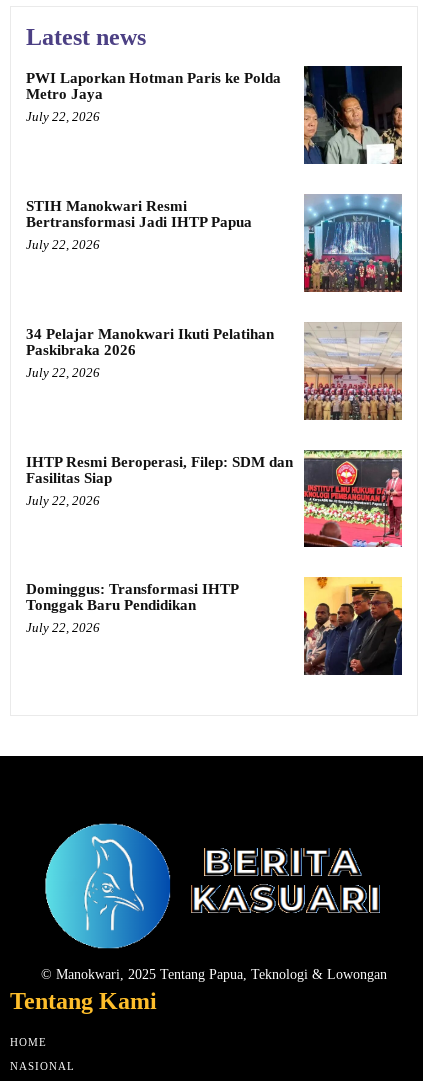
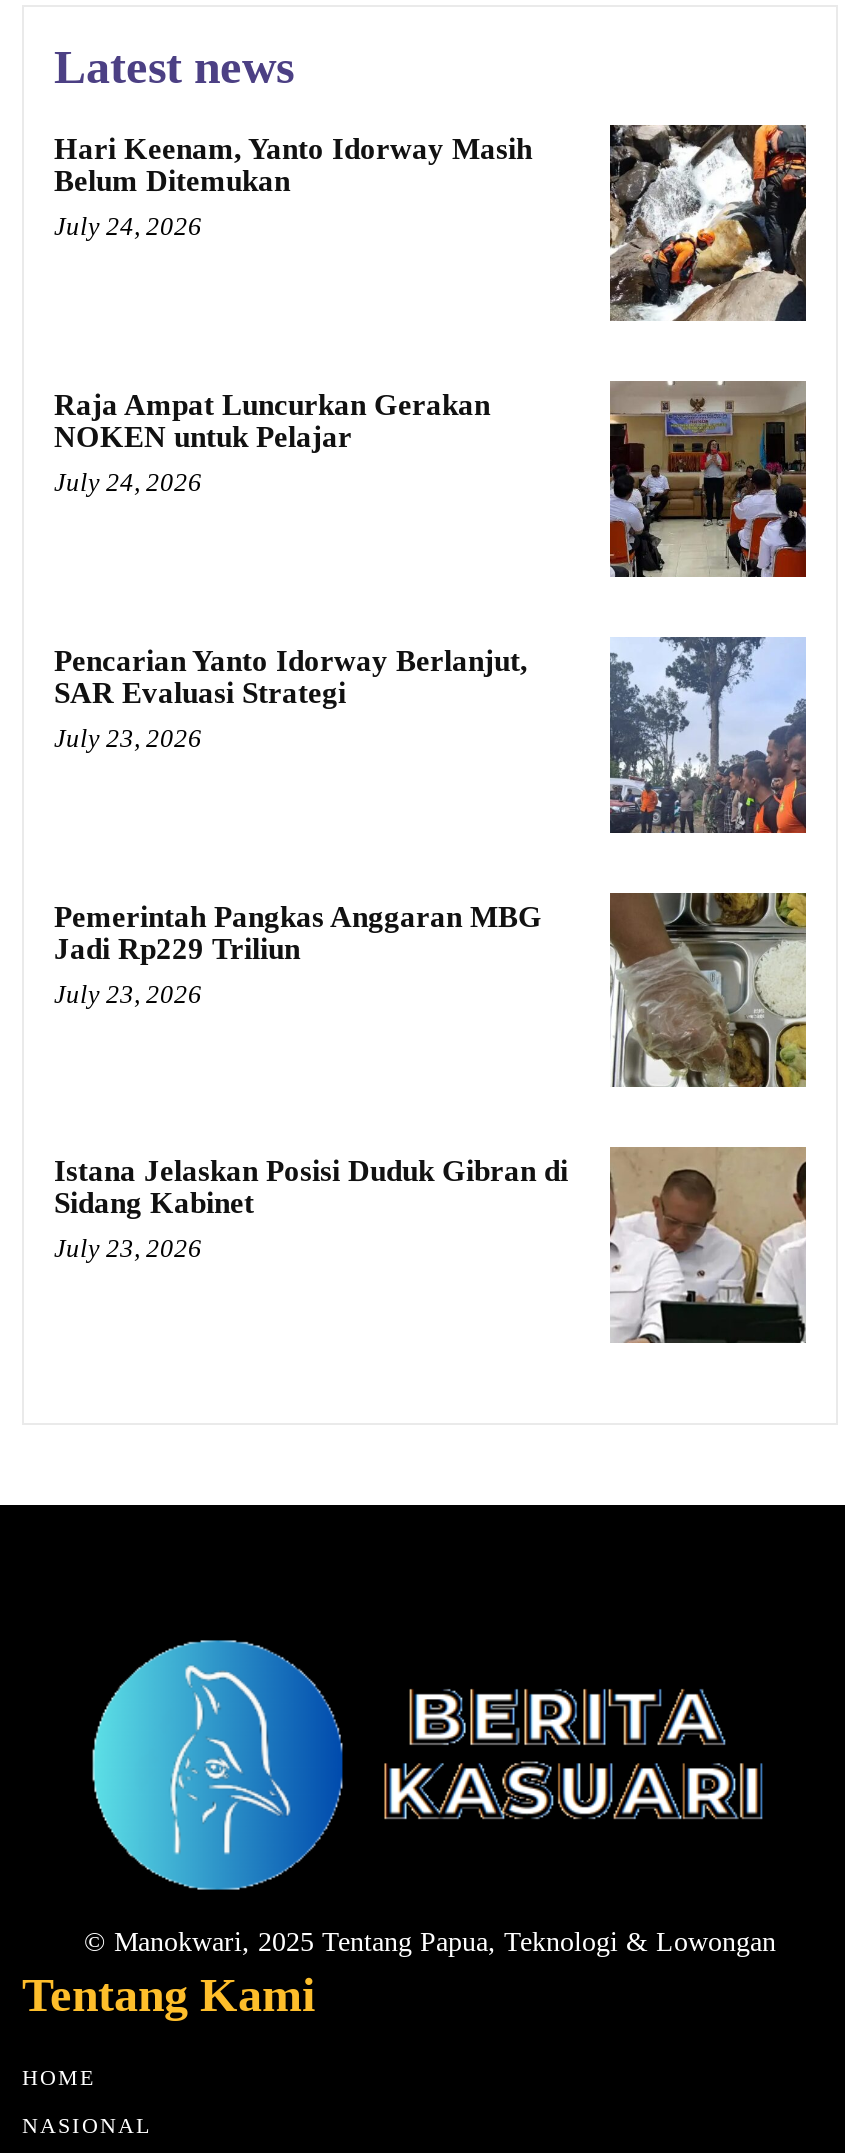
[26,65,403,165] [image] | PWI Laporkan Hotman Paris ke Polda | Metro Jaya | July 22, 2026 -> [54,123,808,323] [image] | Hari Keenam, Yanto Idorway Masih | Belum Ditemukan | July 24, 2026
[26,198,252,252] STIH Manokwari Resmi | Bertransformasi Jadi IHTP Papua | July 22, 2026 -> [54,389,490,497] Raja Ampat Luncurkan Gerakan | NOKEN untuk Pelajar | July 24, 2026
[303,194,403,293] [image] -> [608,379,808,579] [image]
[26,322,403,421] [image] | 34 Pelajar Manokwari Ikuti Pelatihan | Paskibraka 2026 | July 22, 2026 -> [54,637,808,833] [image] | Pencarian Yanto Idorway Berlanjut, | SAR Evaluasi Strategi | July 23, 2026
[26,450,403,548] [image] | IHTP Resmi Beroperasi, Filep: SDM dan | Fasilitas Siap | July 22, 2026 -> [54,893,808,1089] [image] | Pemerintah Pangkas Anggaran MBG | Jadi Rp229 Triliun | July 23, 2026
[26,581,239,635] Dominggus: Transformasi IHTP | Tonggak Baru Pendidikan | July 22, 2026 -> [54,1156,568,1264] Istana Jelaskan Posisi Duduk Gibran di | Sidang Kabinet | July 23, 2026
[303,576,403,675] [image] -> [608,1147,808,1343] [image]

